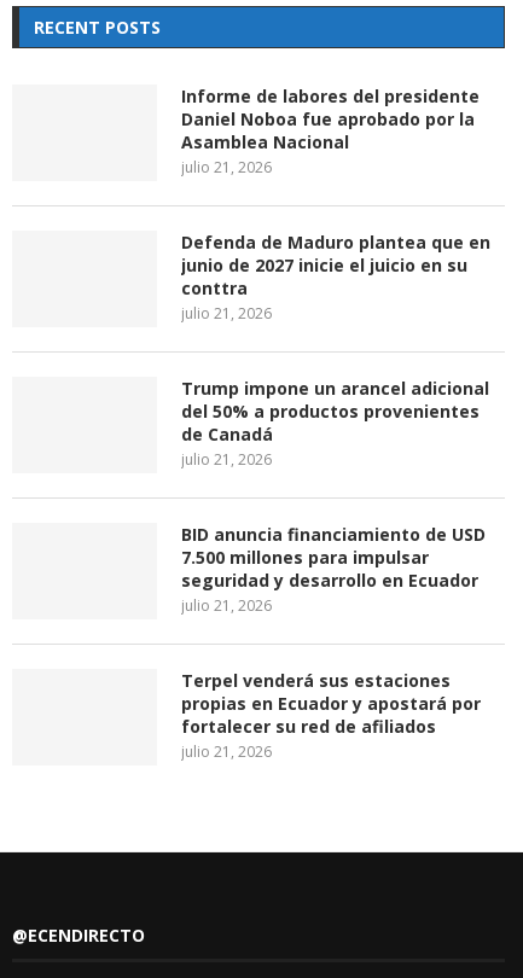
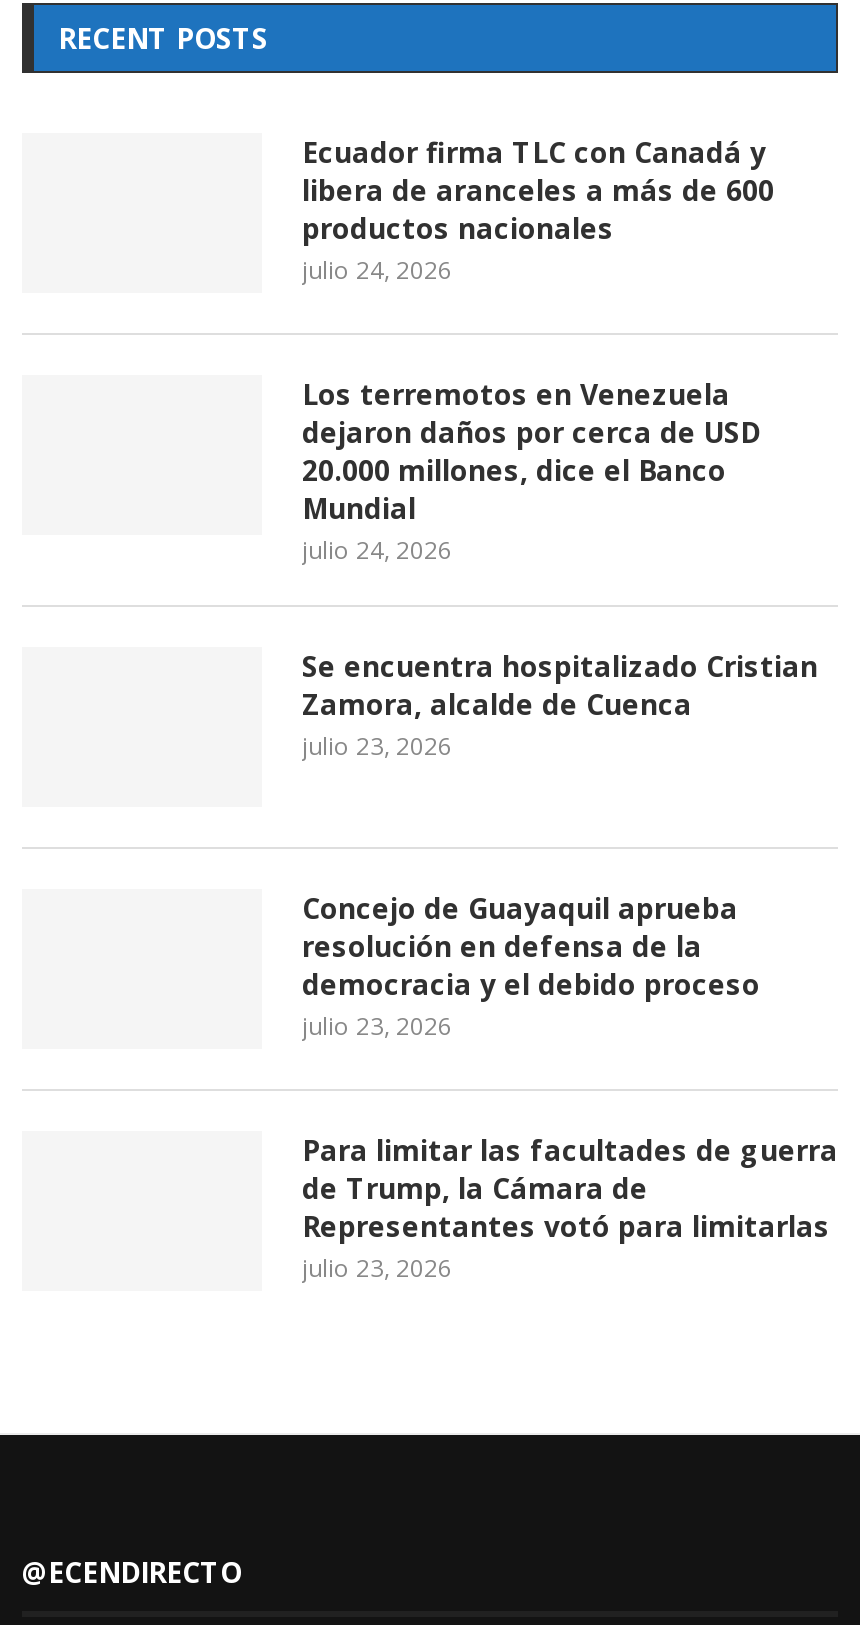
[181,85,480,177] Informe de labores del presidente | Daniel Noboa fue aprobado por la | Asamblea Nacional | julio 21, 2026 -> [302,133,774,287] Ecuador firma TLC con Canadá y | libera de aranceles a más de 600 | productos nacionales | julio 24, 2026
[181,231,490,324] Defenda de Maduro plantea que en | junio de 2027 inicie el juicio en su | conttra | julio 21, 2026 -> [302,375,760,567] Los terremotos en Venezuela | dejaron daños por cerca de USD | 20.000 millones, dice el Banco | Mundial | julio 24, 2026
[181,377,489,470] Trump impone un arancel adicional | del 50% a productos provenientes | de Canadá | julio 21, 2026 -> [302,647,818,763] Se encuentra hospitalizado Cristian | Zamora, alcalde de Cuenca | julio 23, 2026
[181,523,486,616] BID anuncia financiamiento de USD | 7.500 millones para impulsar | seguridad y desarrollo en Ecuador | julio 21, 2026 -> [302,889,760,1043] Concejo de Guayaquil aprueba | resolución en defensa de la | democracia y el debido proceso | julio 23, 2026
[181,669,481,762] Terpel venderá sus estaciones | propias en Ecuador y apostará por | fortalecer su red de afiliados | julio 21, 2026 -> [302,1131,838,1285] Para limitar las facultades de guerra | de Trump, la Cámara de | Representantes votó para limitarlas | julio 23, 2026

